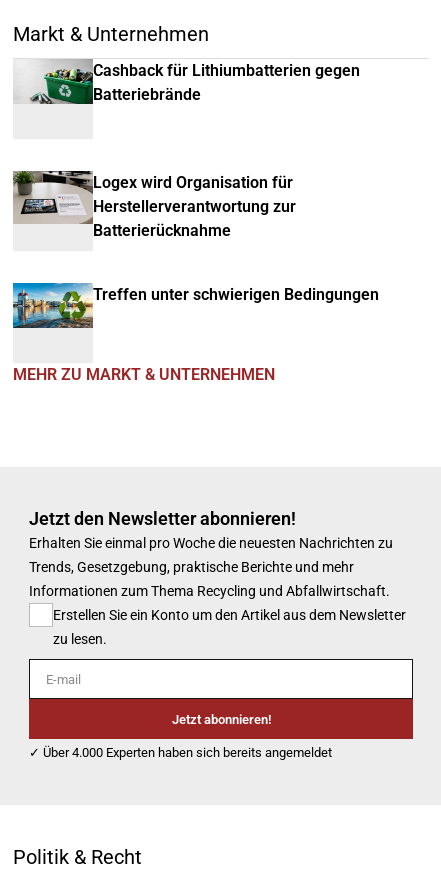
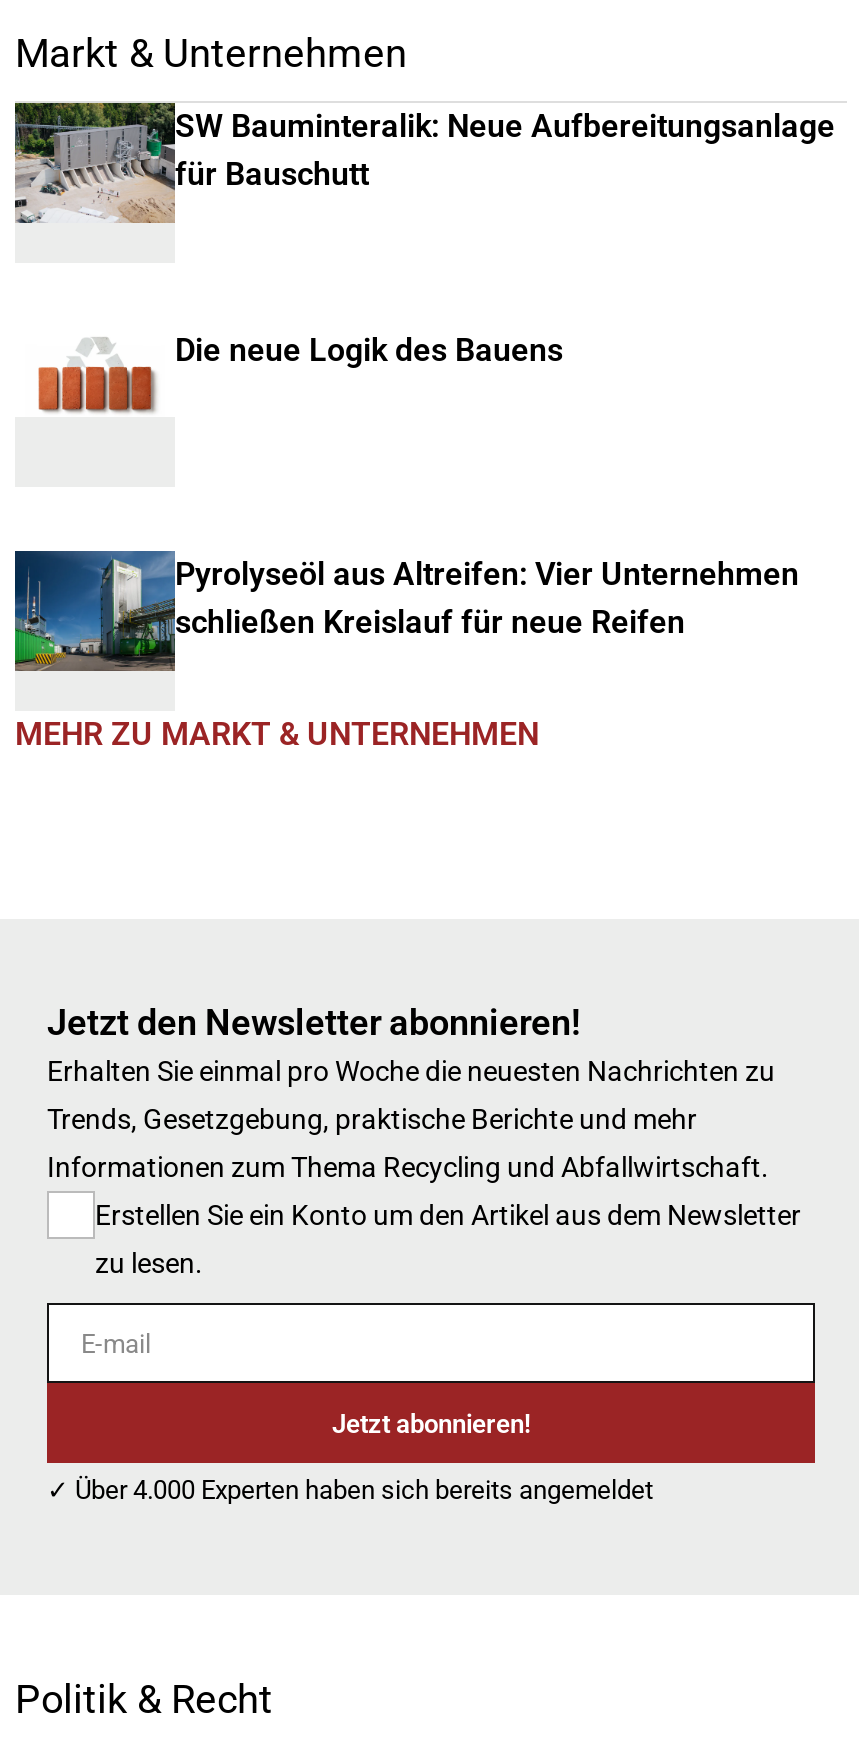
[13,59,360,119] [image] | Cashback für Lithiumbatterien gegen | Batteriebrände -> [13,101,835,225] [image] | SW Bauminteralik: Neue Aufbereitungsanlage | für Bauschutt
[12,170,296,240] [image] | Logex wird Organisation für | Herstellerverantwortung zur | Batterierücknahme -> [15,327,563,431] [image] | Die neue Logik des Bauens
[12,282,379,343] [image] | Treffen unter schwierigen Bedingungen -> [13,549,799,673] [image] | Pyrolyseöl aus Altreifen: Vier Unternehmen | schließen Kreislauf für neue Reifen

